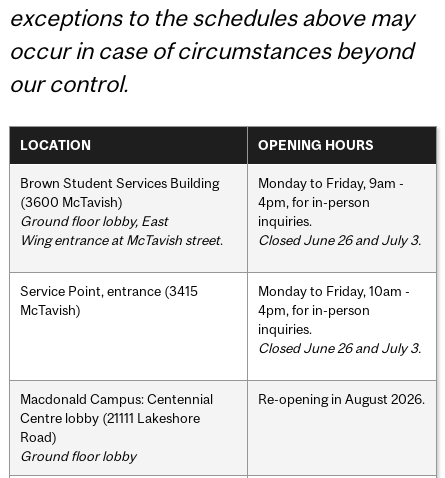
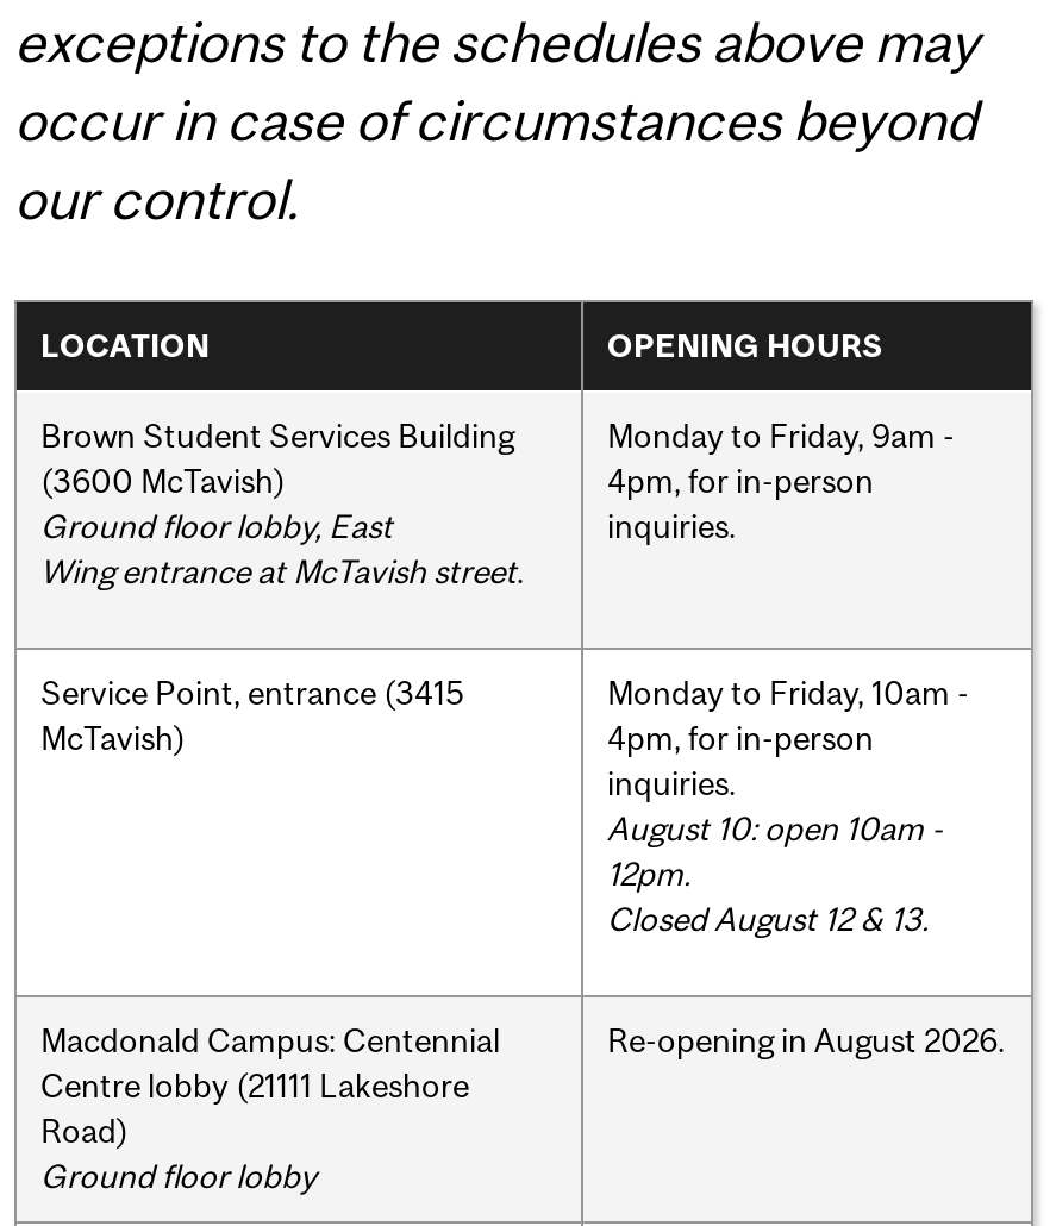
[258,232,421,248] Closed June 26 and July 3. -> none
[258,340,421,356] Closed June 26 and July 3. -> [607,808,943,937] August 10: open 10am - | 12pm. | Closed August 12 & 13.

